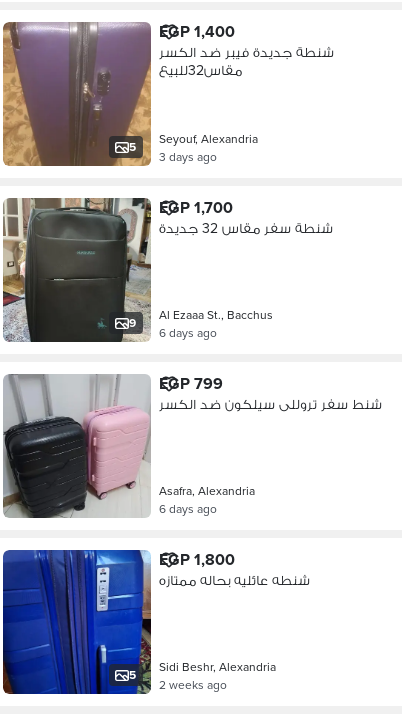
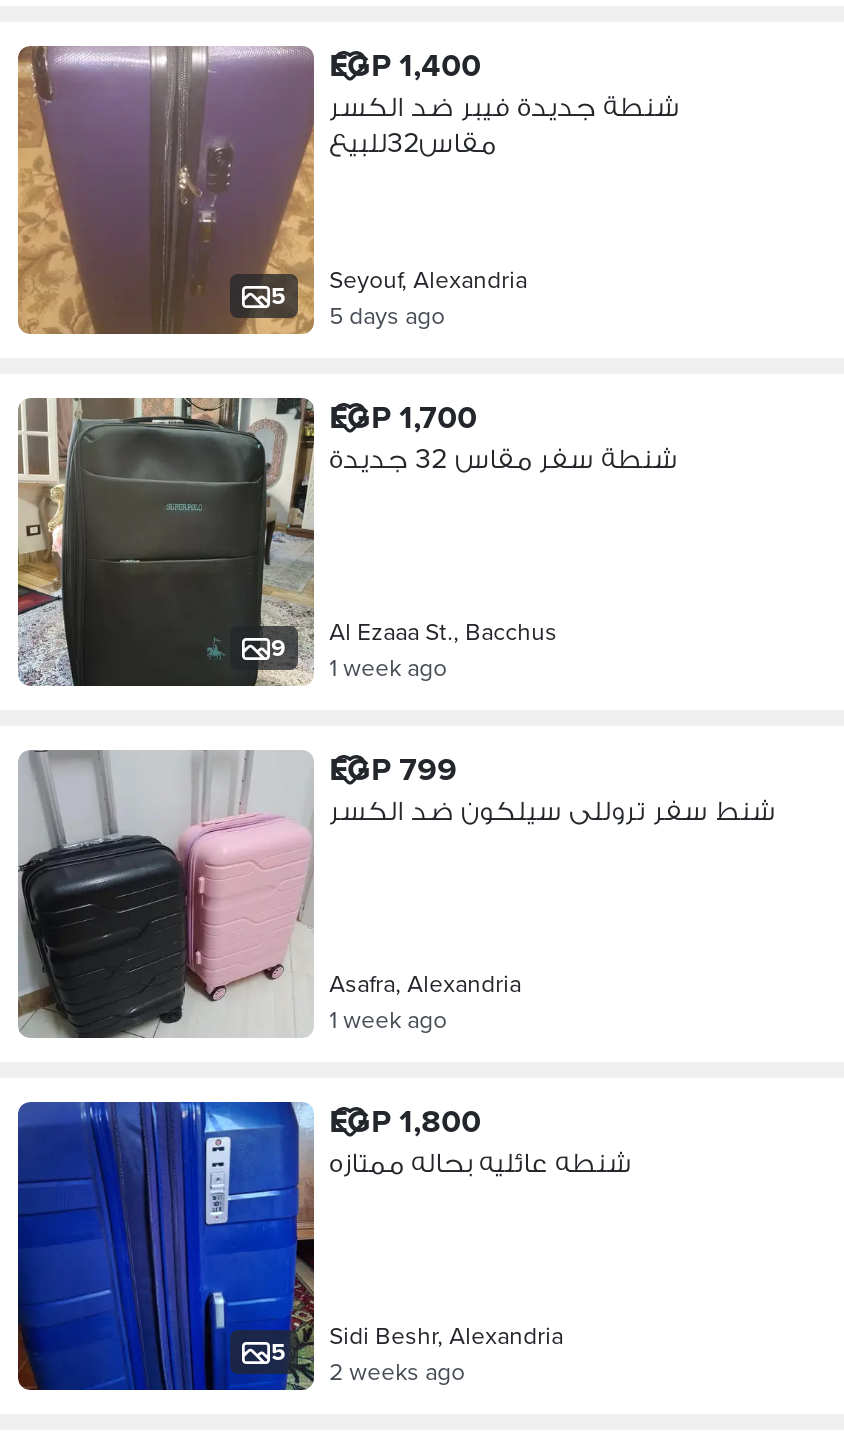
[159,148,217,165] 3 days ago -> [329,298,445,332] 5 days ago
[159,324,217,341] 6 days ago -> [329,650,447,684] 1 week ago
[159,500,217,517] 6 days ago -> [329,1002,447,1036] 1 week ago

